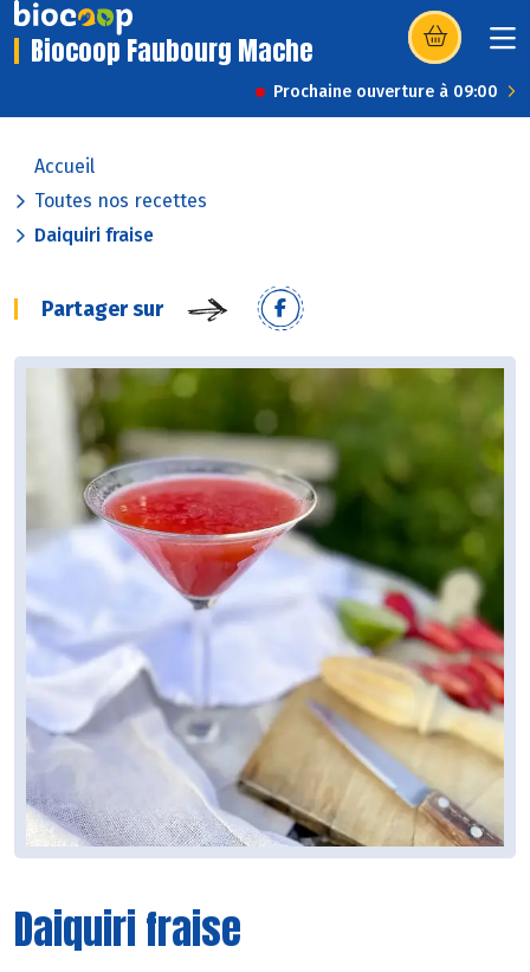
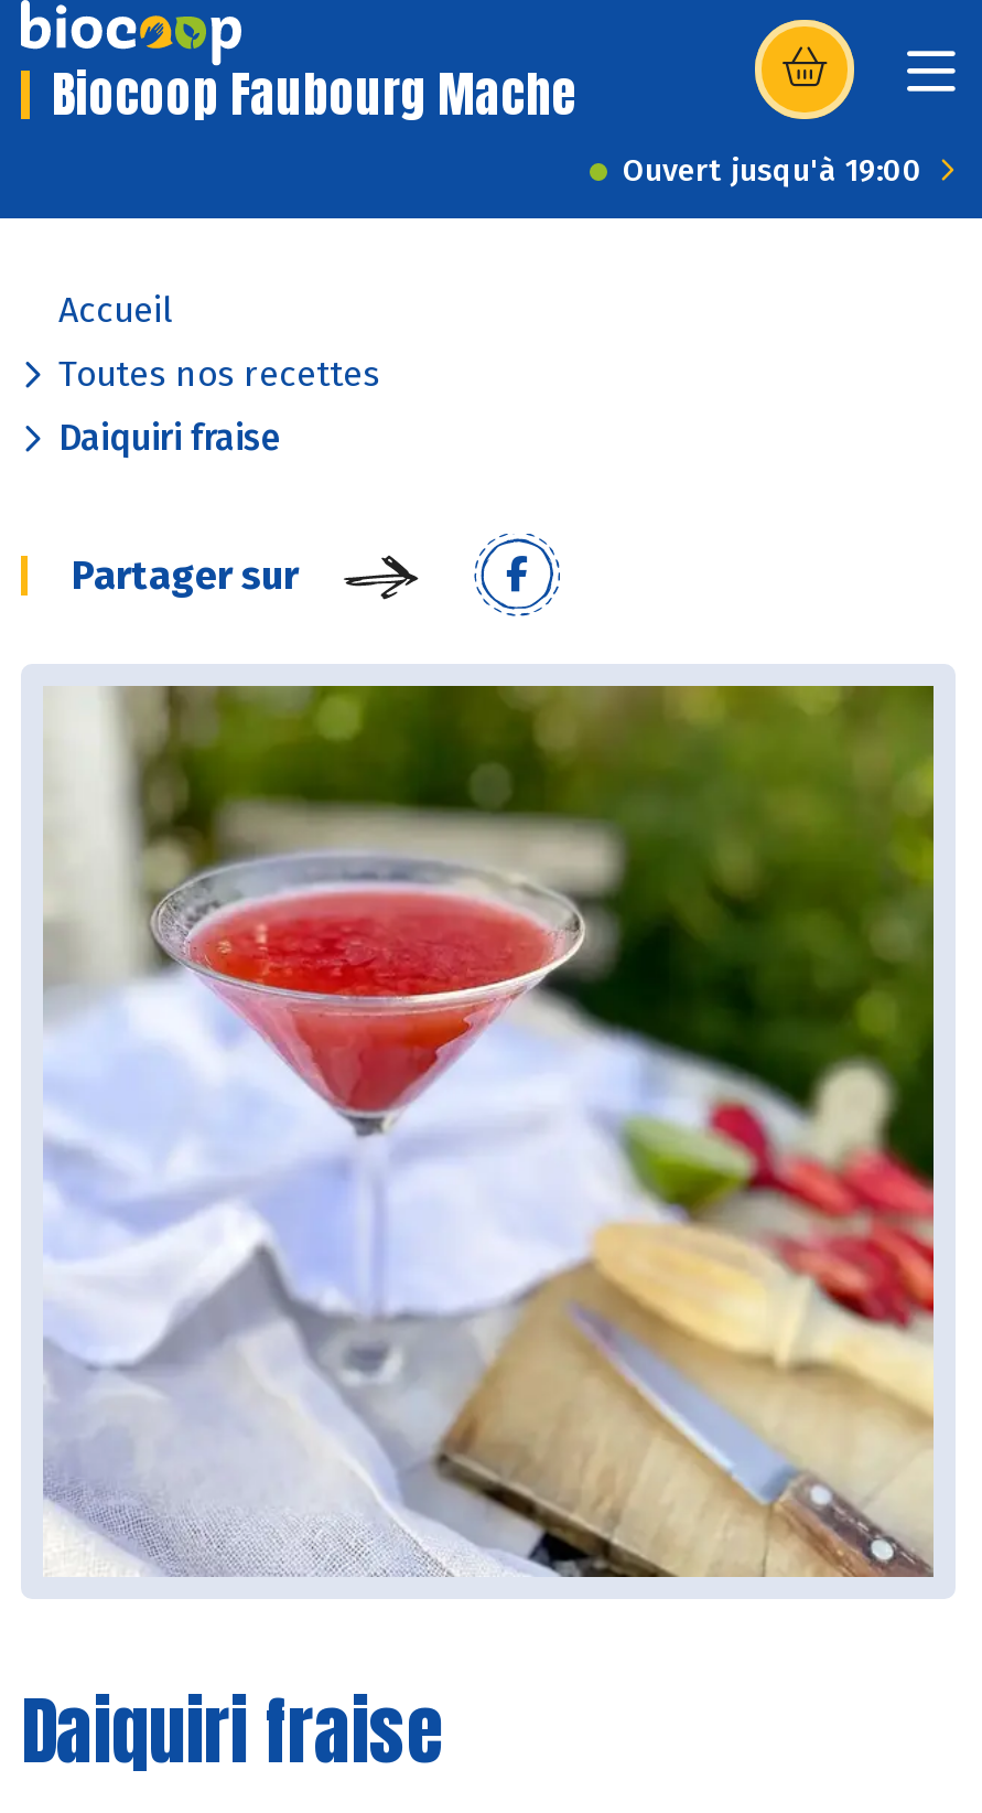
[273,82,498,102] Prochaine ouverture à 09:00 -> [623,152,922,190] Ouvert jusqu'à 19:00

